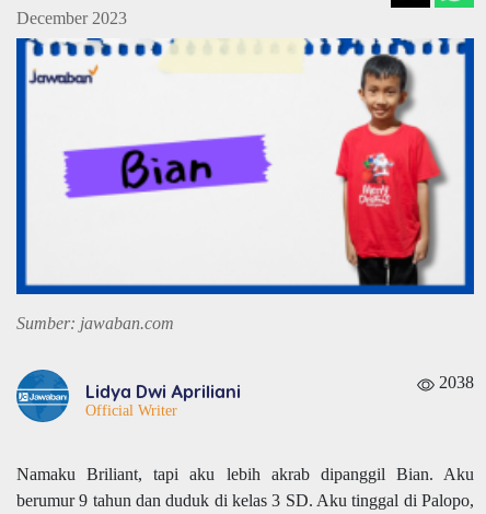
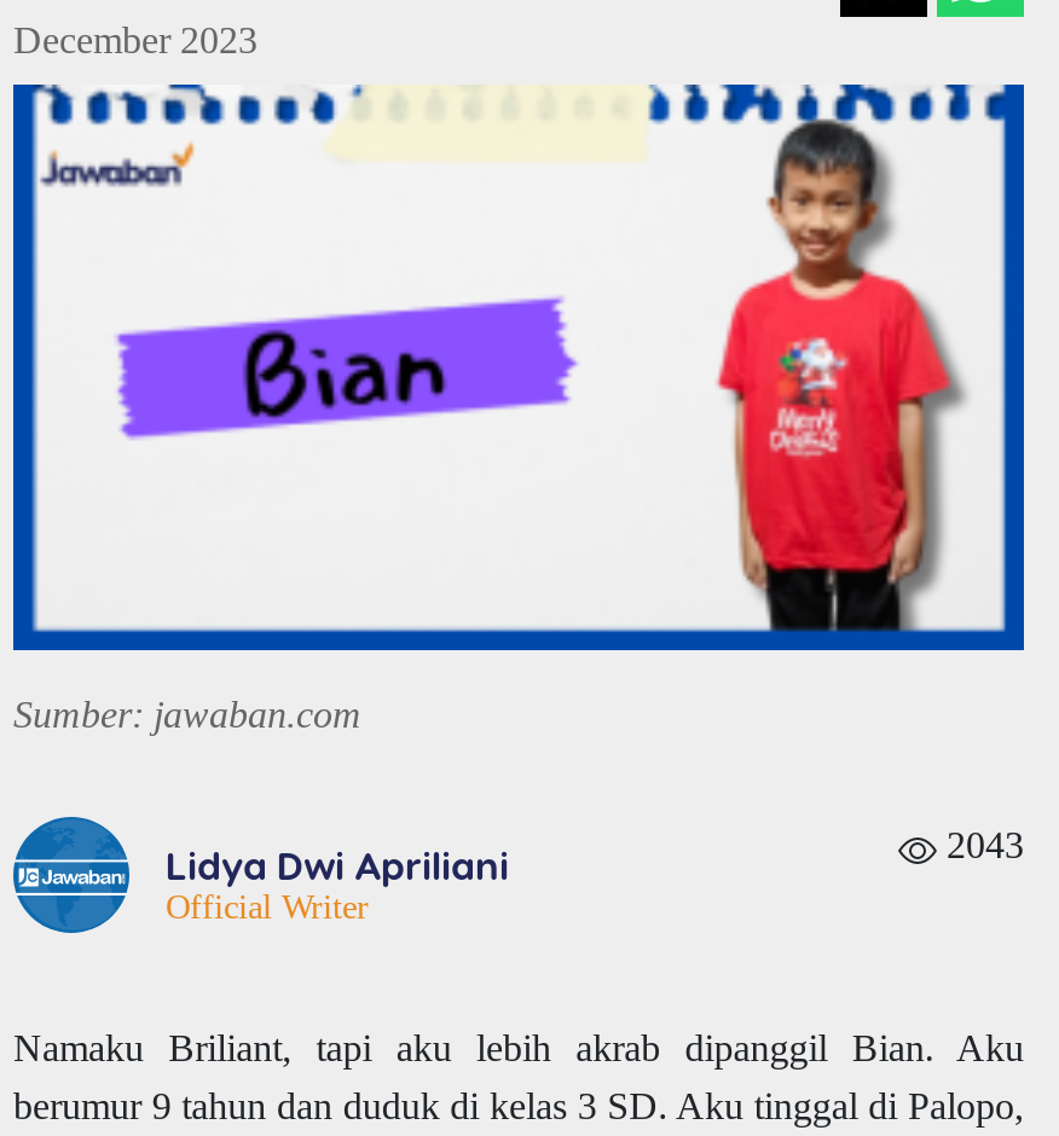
[435,373,474,392] 2038 -> [937,825,1024,866] 2043

